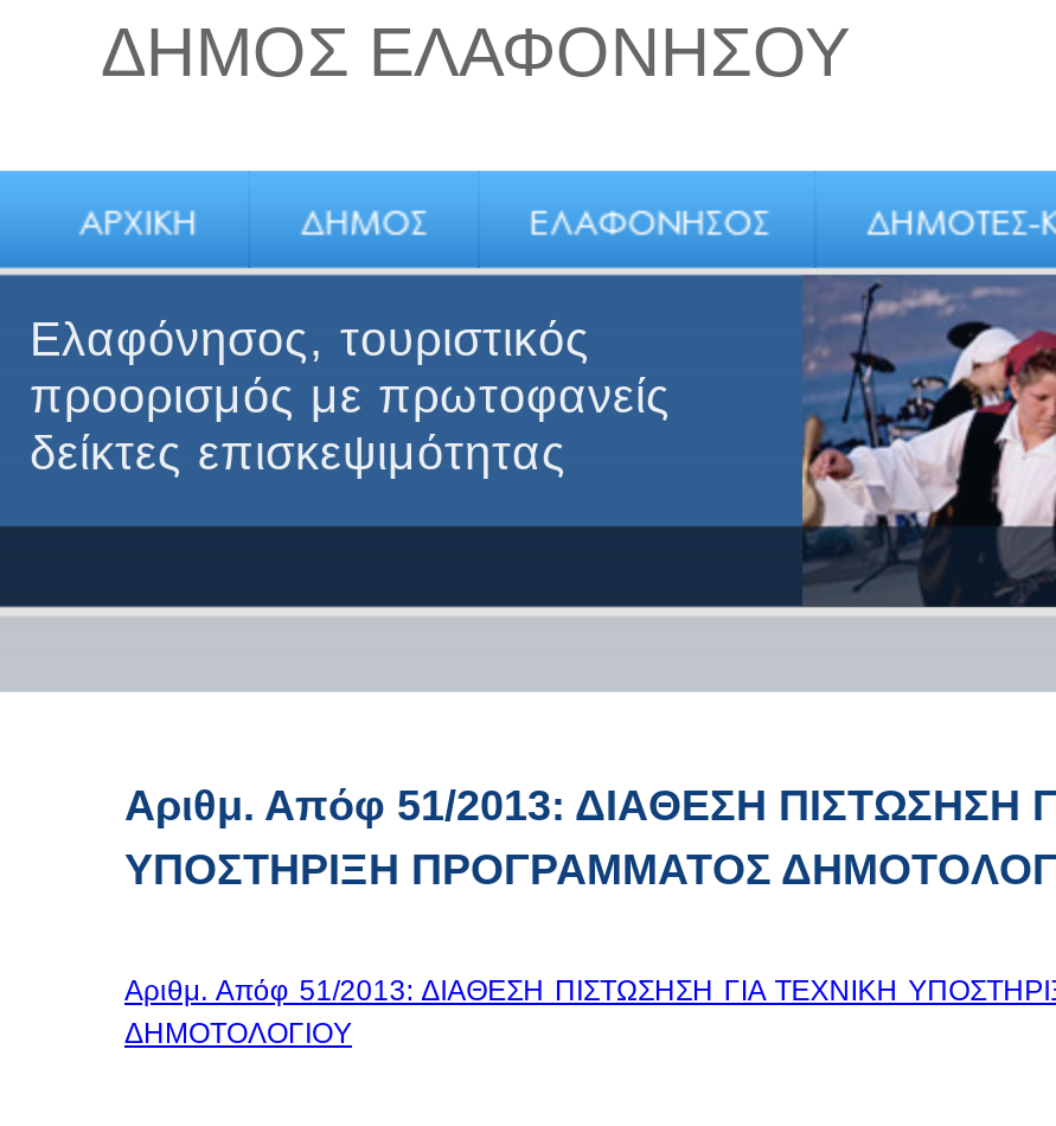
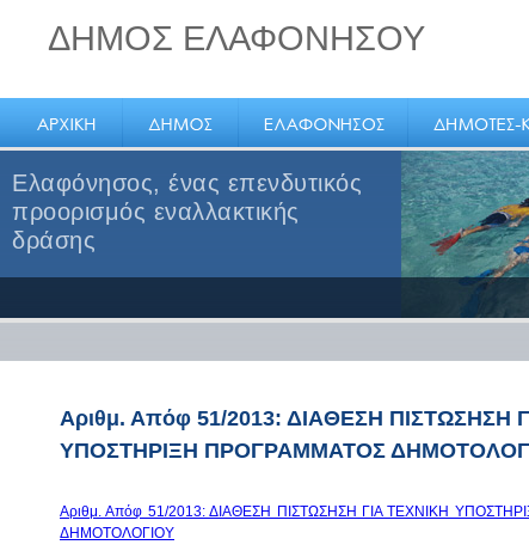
[800,275,1049,602] [image] -> [401,151,525,318] [image]
[30,313,671,479] Ελαφόνησος, τουριστικός | προορισμός με πρωτοφανείς | δείκτες επισκεψιμότητας -> [12,170,362,253] Ελαφόνησος, ένας επενδυτικός | προορισμός εναλλακτικής | δράσης

